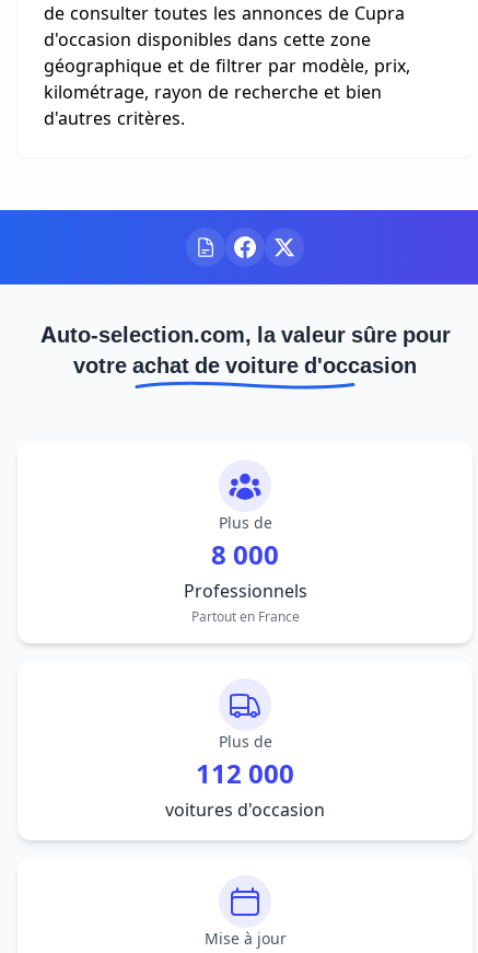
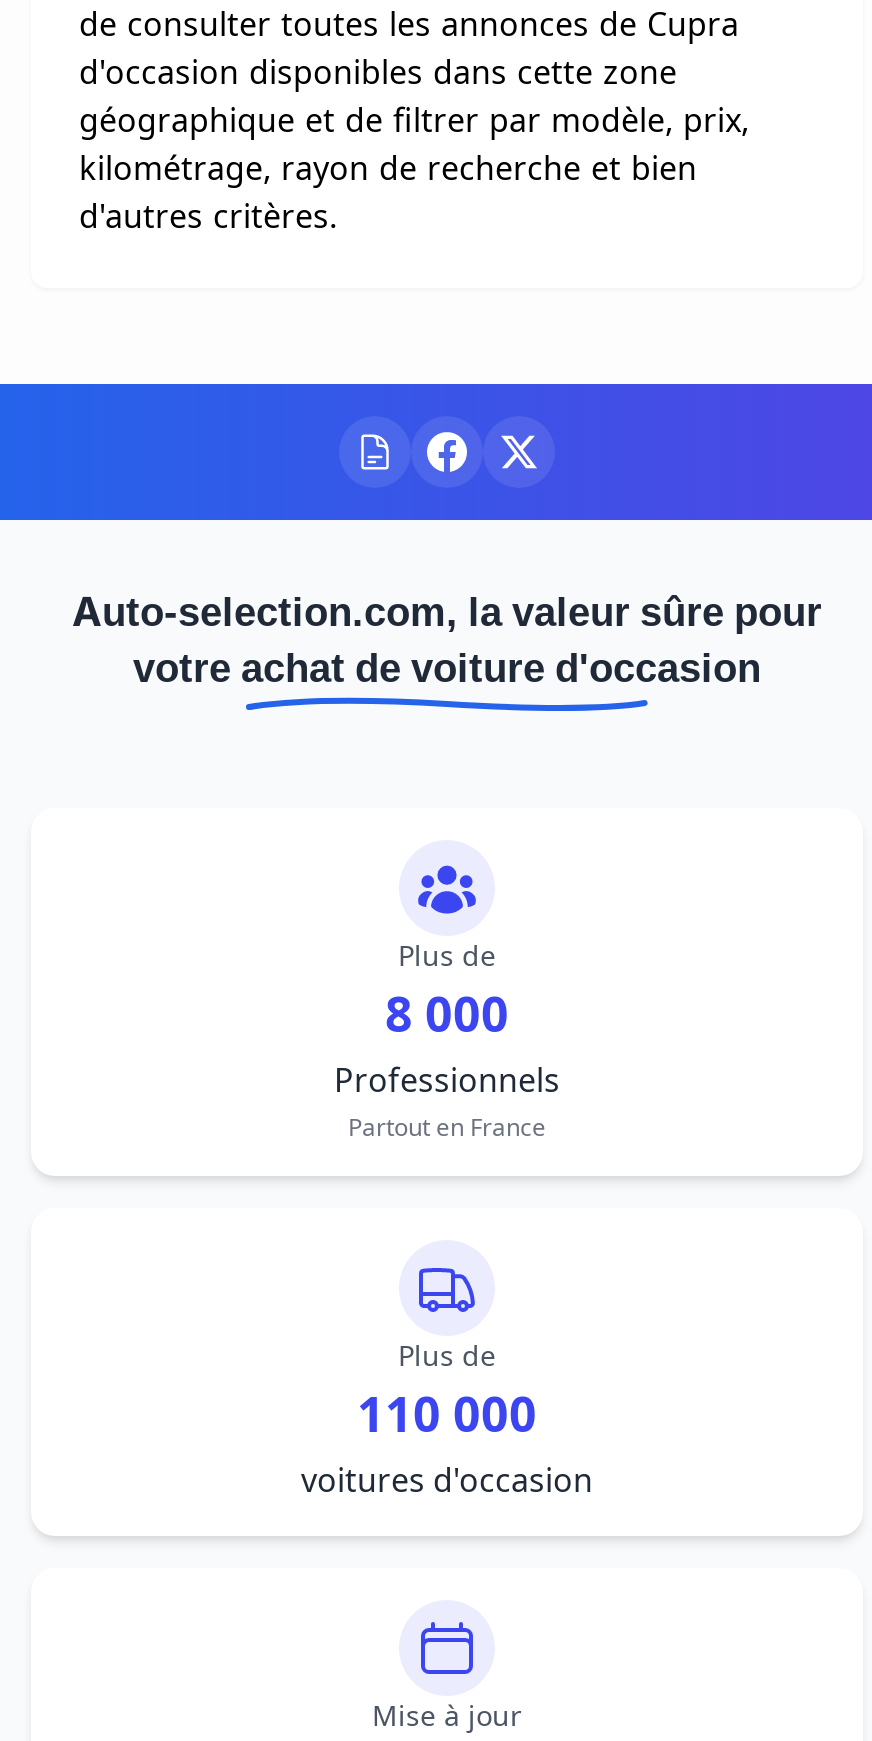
[196,758,294,790] 112 000 -> [357,1386,537,1444] 110 000

